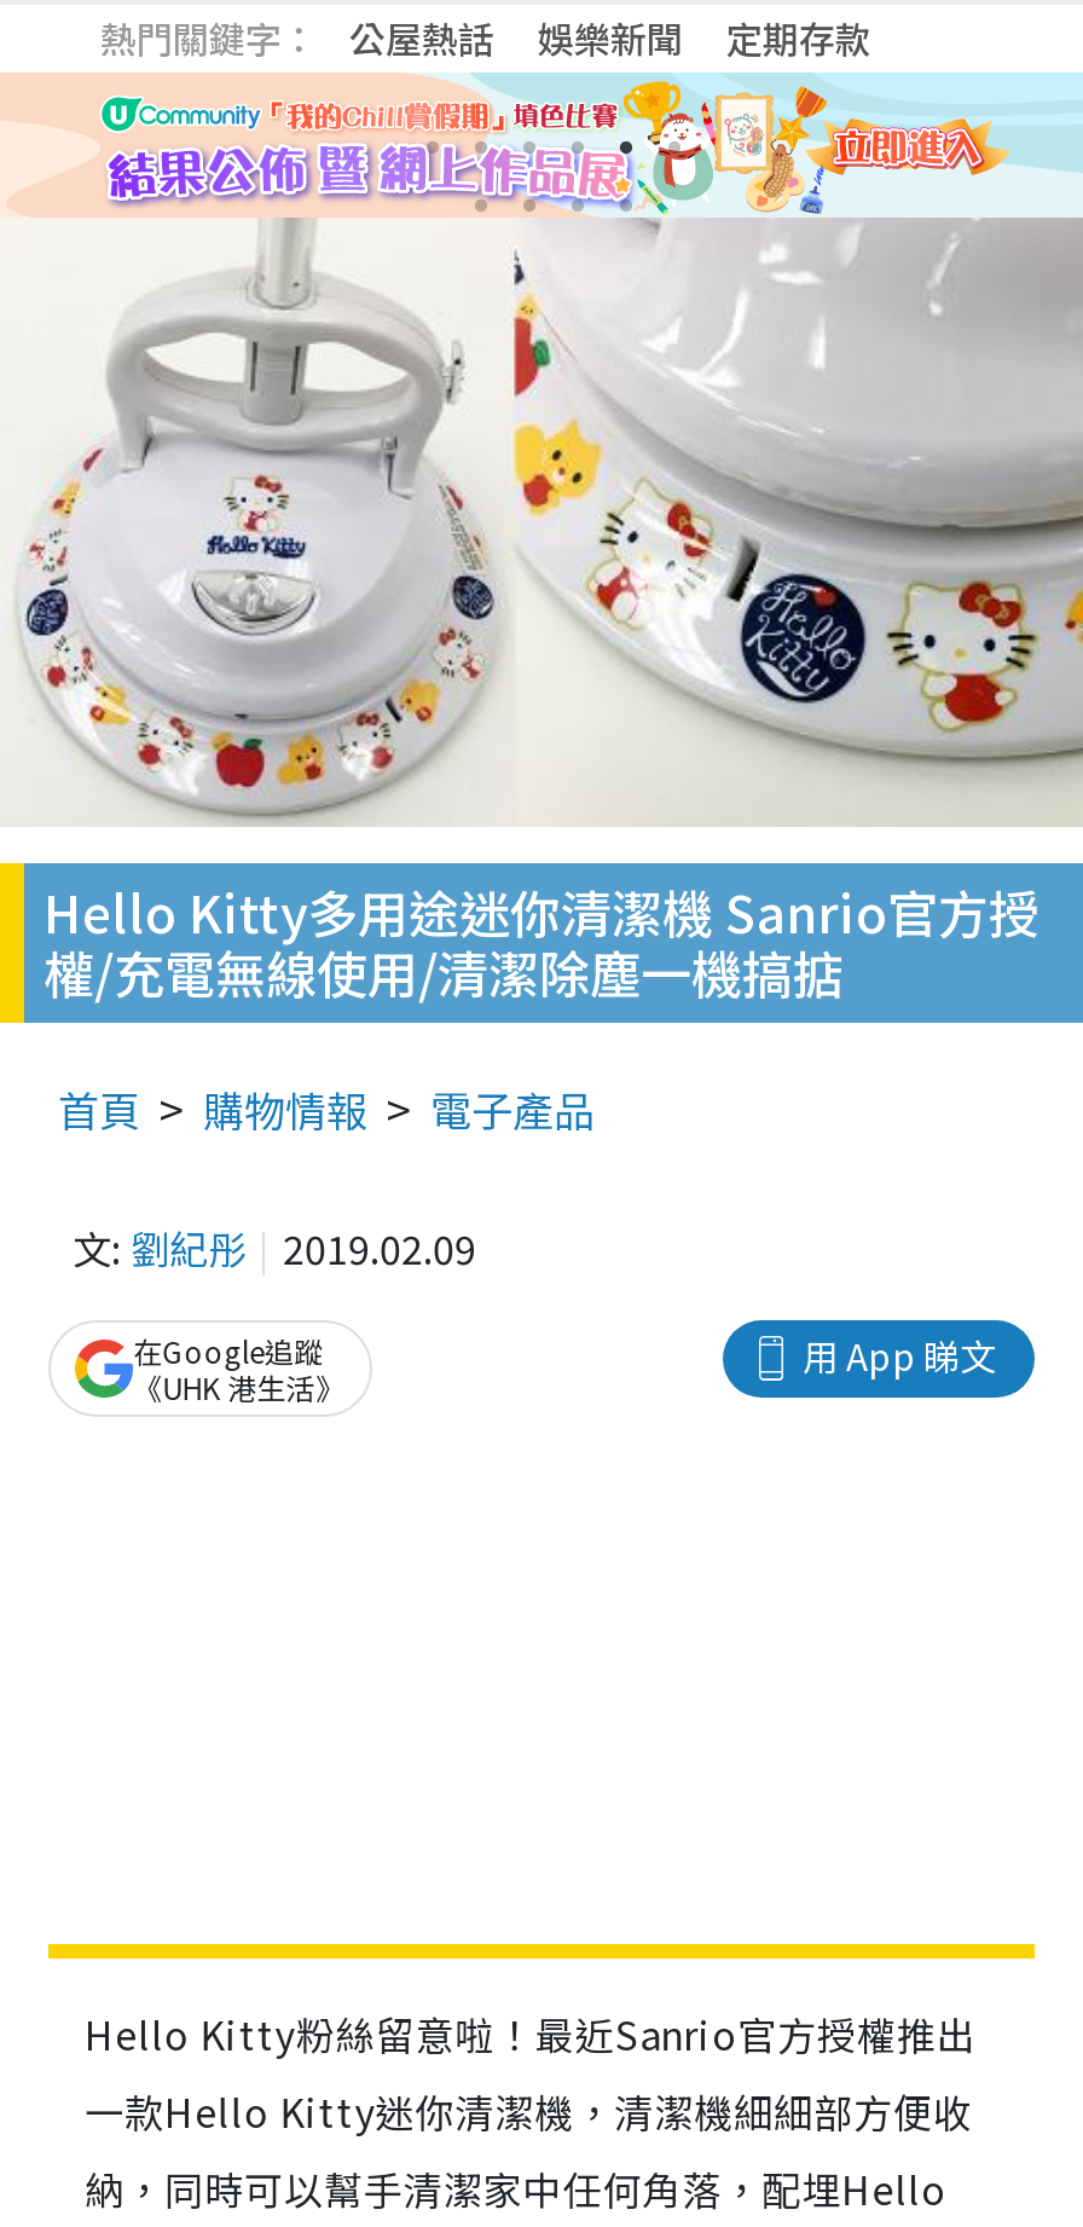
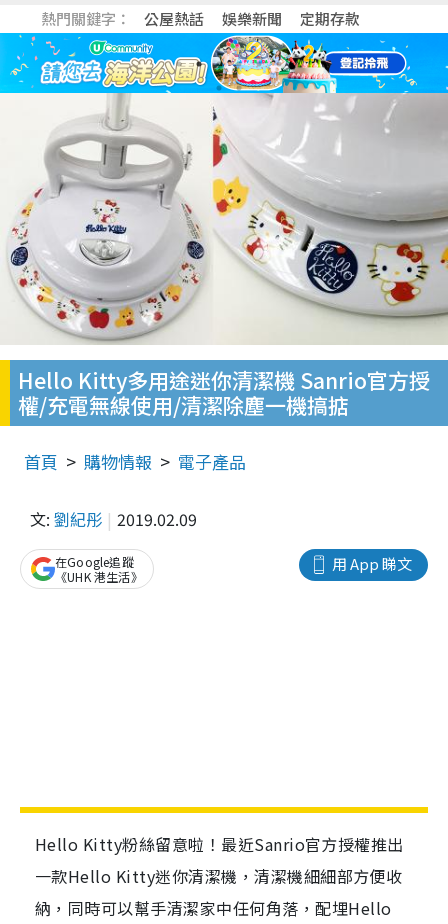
[7,73,1076,220] [image] -> [3,32,445,94] [image]

